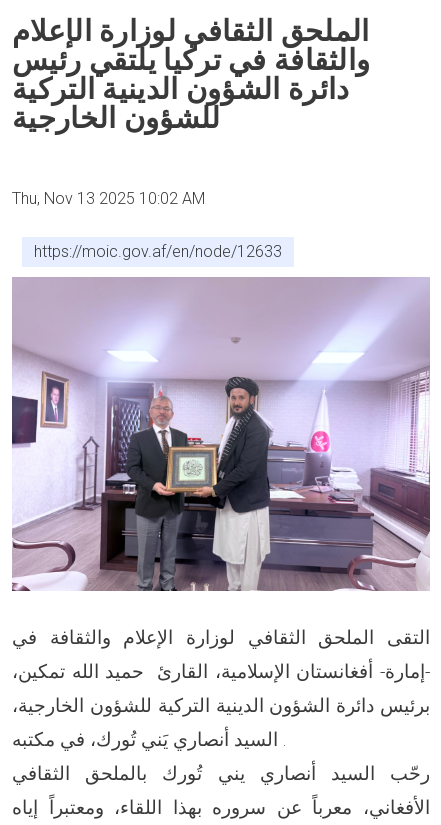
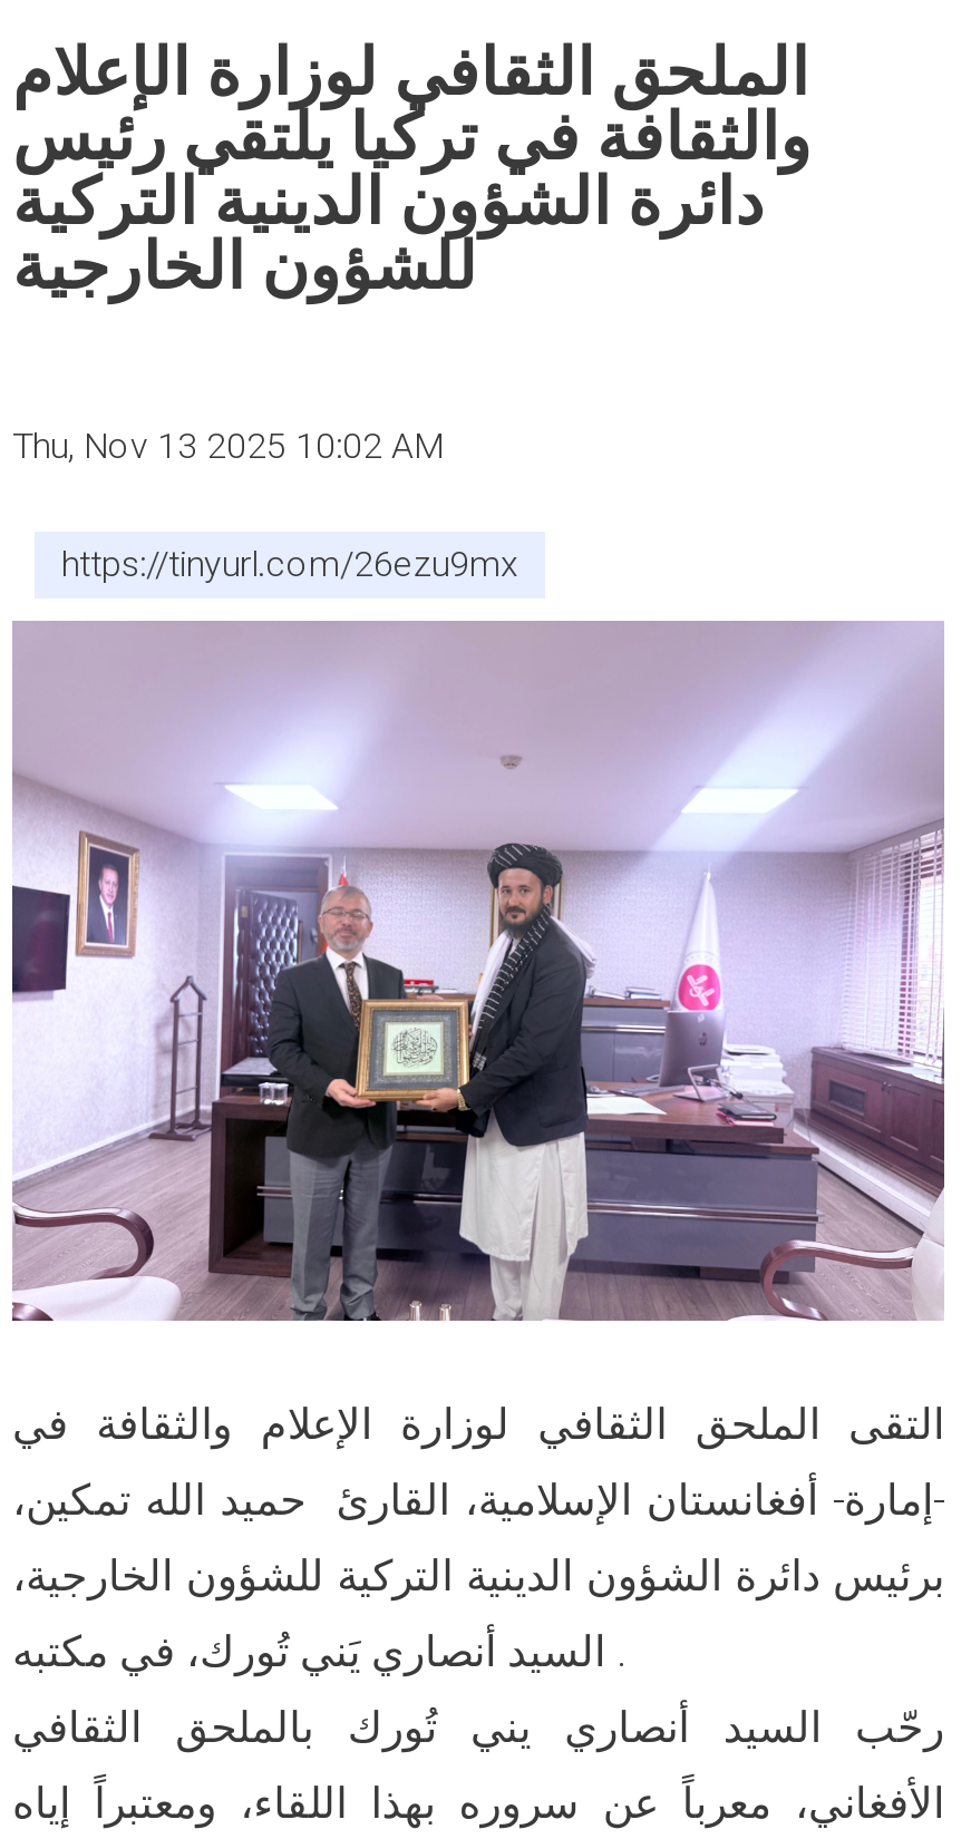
[34,242,282,261] https://moic.gov.af/en/node/12633 -> [61,543,518,585] https://tinyurl.com/26ezu9mx

